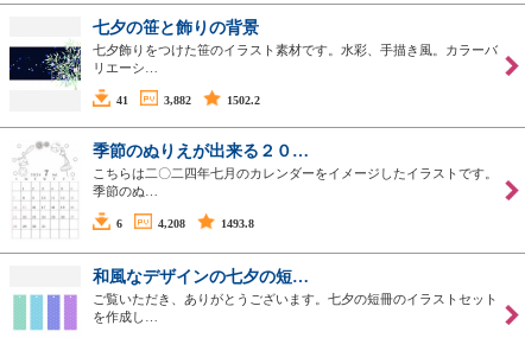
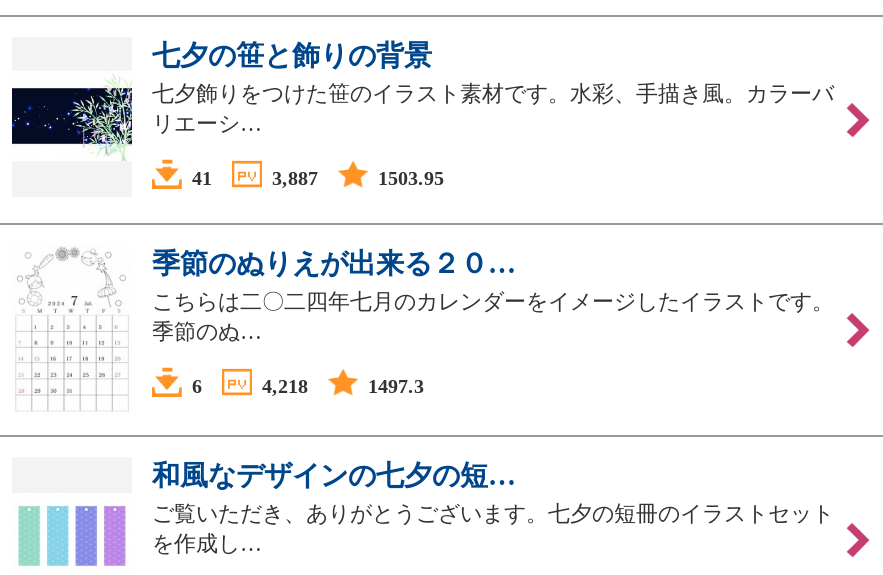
[164,94,191,107] 3,882 -> [272,167,318,189] 3,887
[227,94,260,107] 1502.2 -> [378,167,444,189] 1503.95
[158,217,185,230] 4,208 -> [262,375,308,397] 4,218
[221,217,254,230] 1493.8 -> [368,375,424,397] 1497.3

